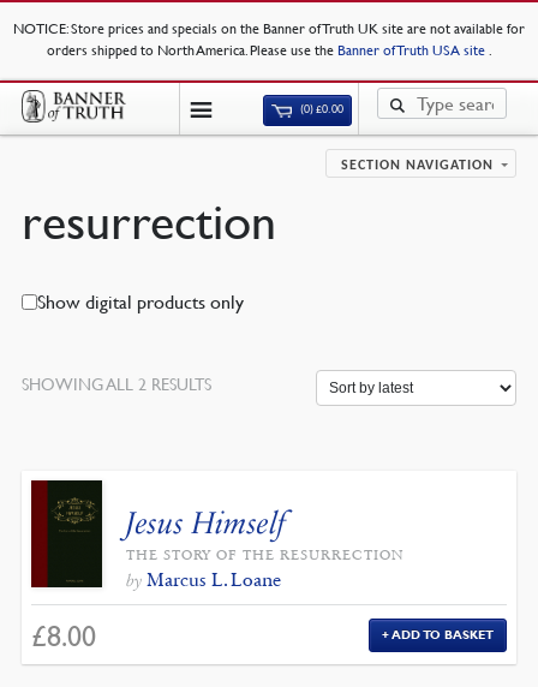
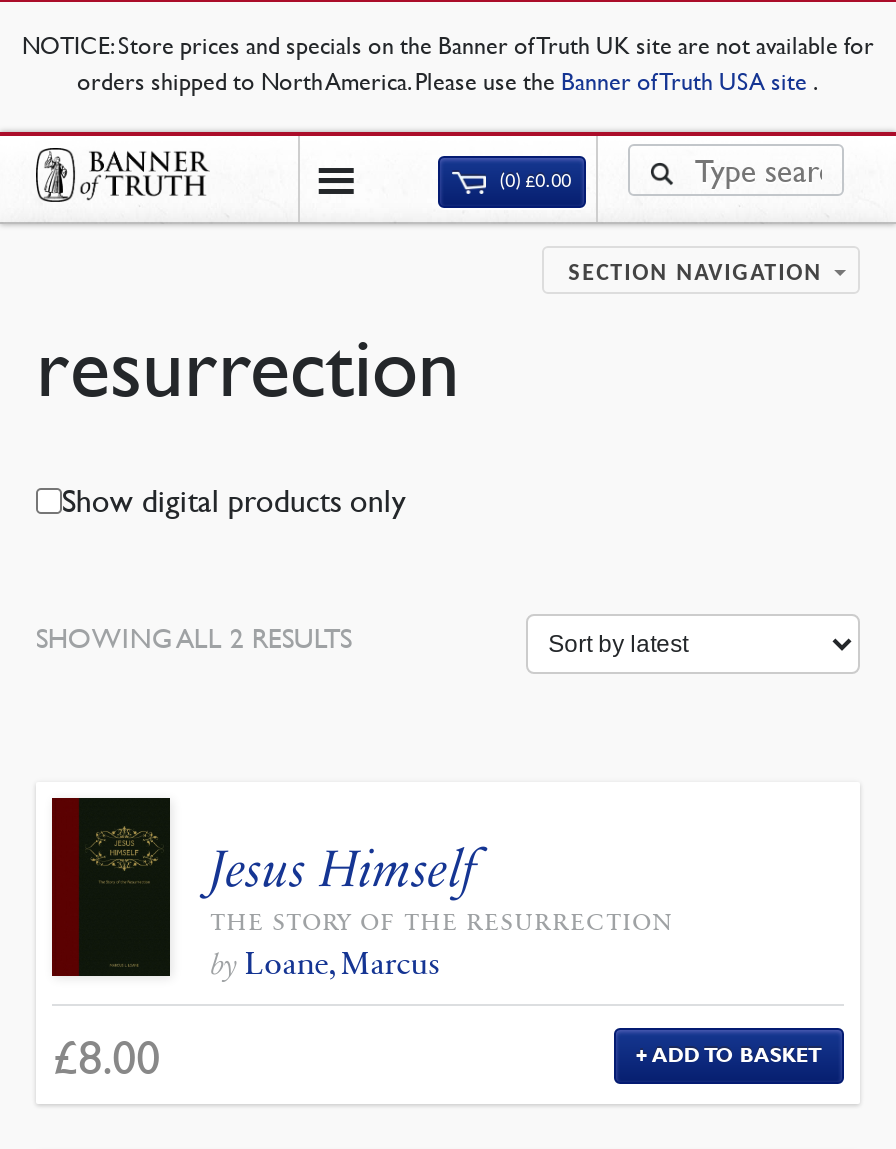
[126,568,281,591] by Marcus L. Loane -> [211,944,441,982] by Loane, Marcus

